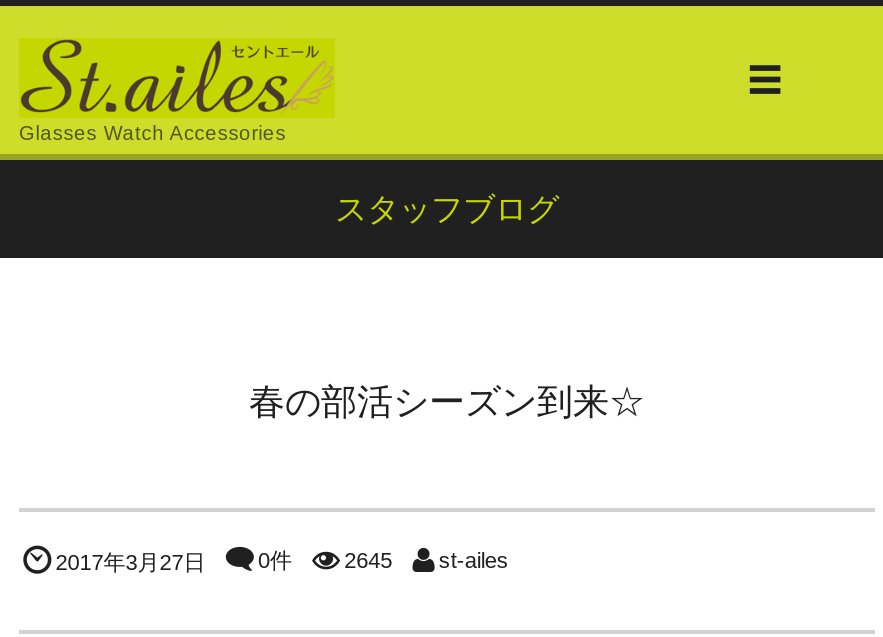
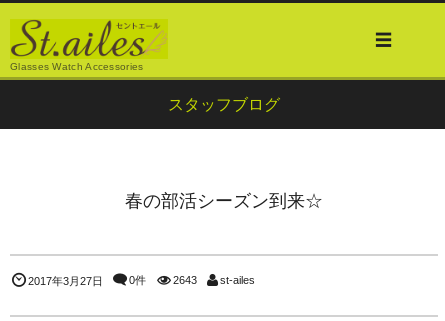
[344,548,509,572] 2645 st-ailes -> [173,274,255,286] 2643 st-ailes

